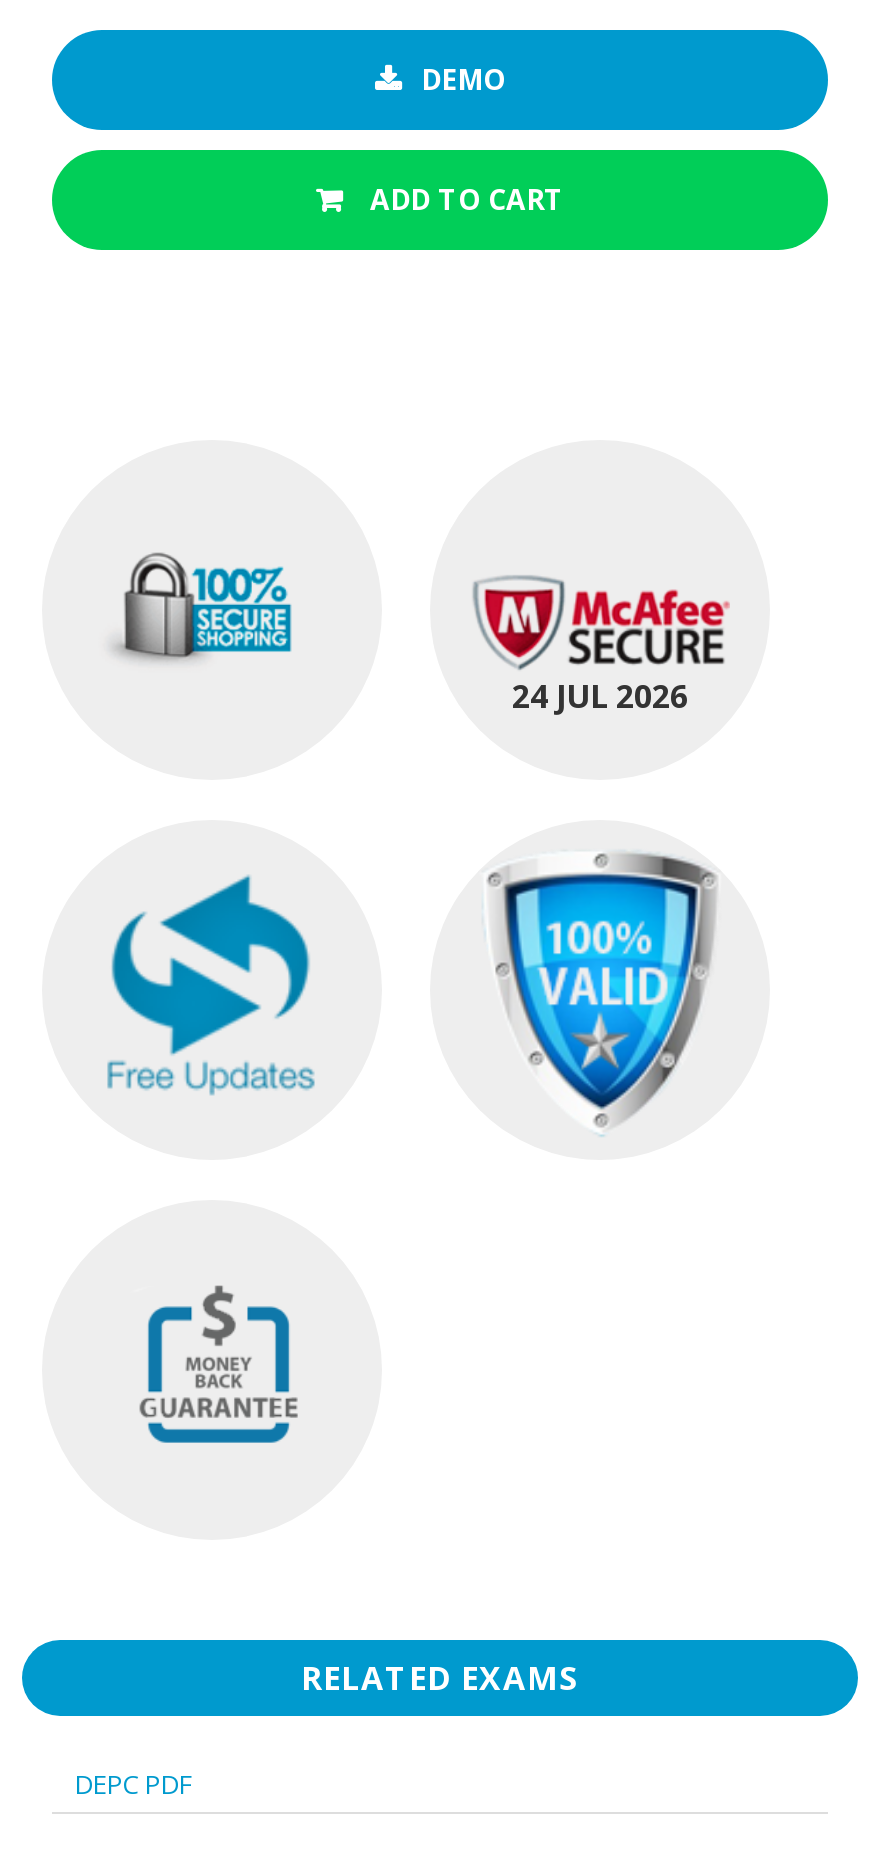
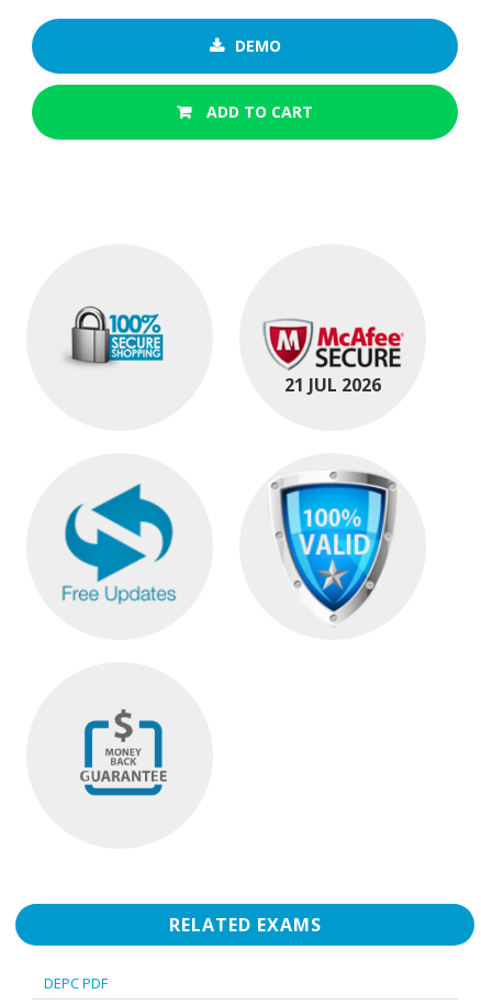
[512,673,688,717] 24 JUL 2026 -> [284,372,381,397] 21 JUL 2026

